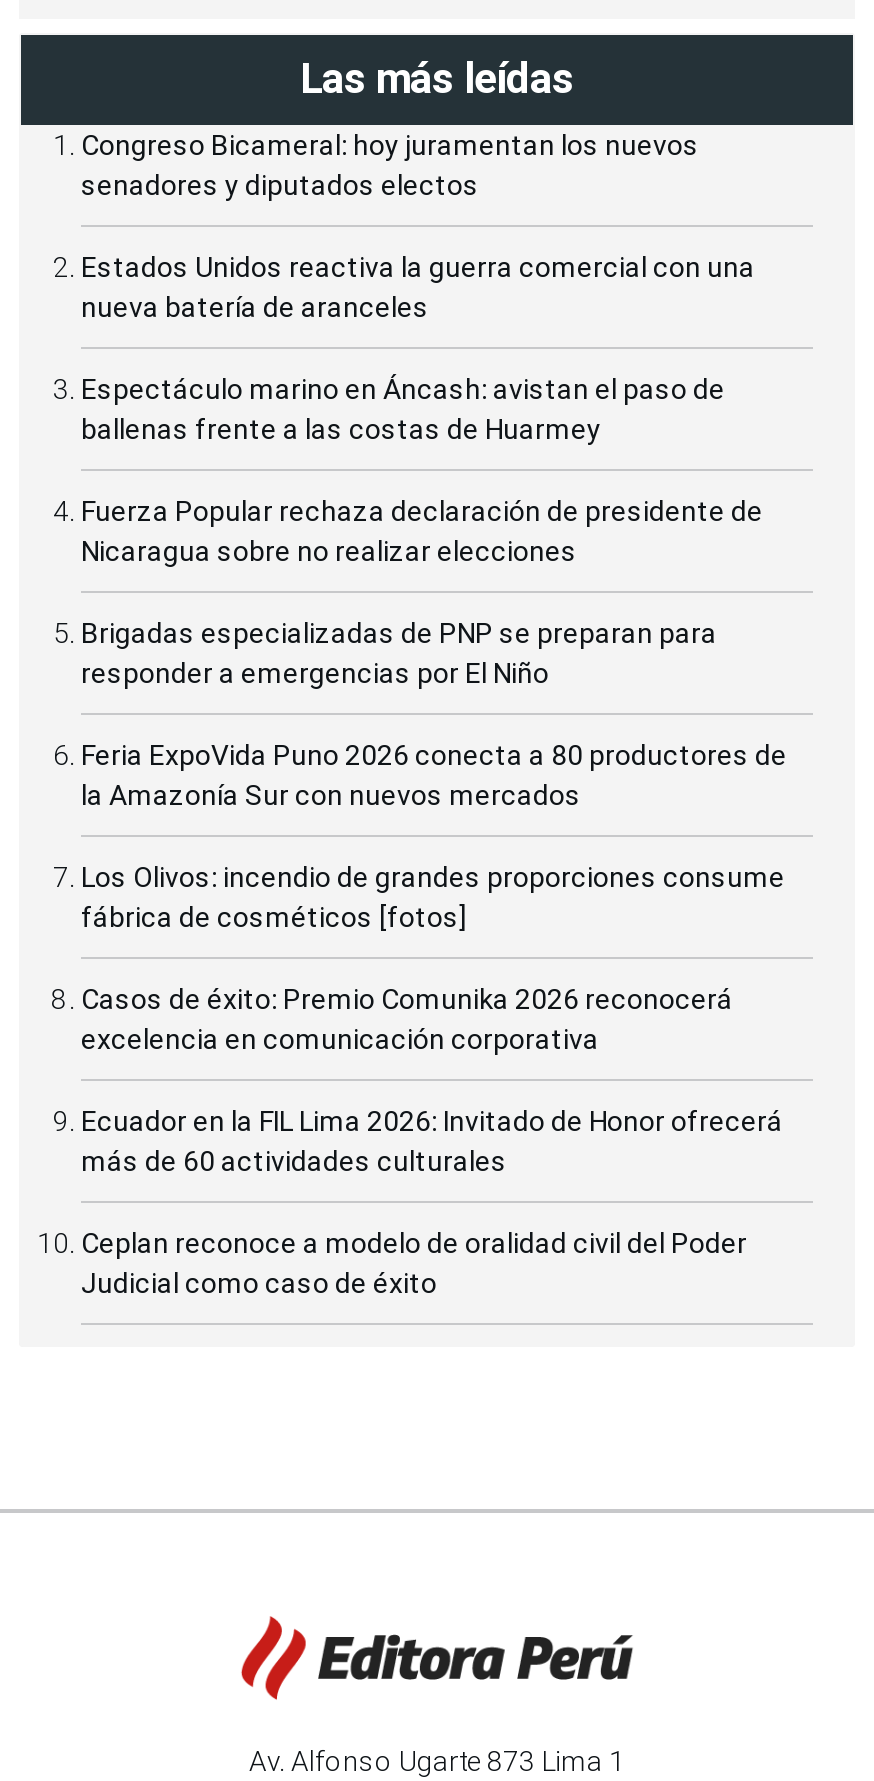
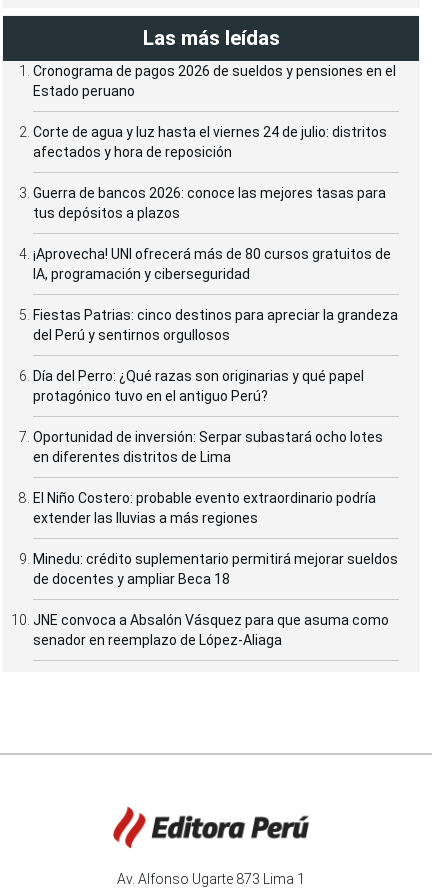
[81,128,699,200] Congreso Bicameral: hoy juramentan los nuevos | senadores y diputados electos -> [33,63,396,99] Cronograma de pagos 2026 de sueldos y pensiones en el | Estado peruano
[81,250,755,322] Estados Unidos reactiva la guerra comercial con una | nueva batería de aranceles -> [33,124,387,160] Corte de agua y luz hasta el viernes 24 de julio: distritos | afectados y hora de reposición
[81,372,725,444] Espectáculo marino en Áncash: avistan el paso de | ballenas frente a las costas de Huarmey -> [33,185,386,221] Guerra de bancos 2026: conoce las mejores tasas para | tus depósitos a plazos
[81,494,763,566] Fuerza Popular rechaza declaración de presidente de | Nicaragua sobre no realizar elecciones -> [33,246,391,282] ¡Aprovecha! UNI ofrecerá más de 80 cursos gratuitos de | IA, programación y ciberseguridad
[81,616,717,688] Brigadas especializadas de PNP se preparan para | responder a emergencias por El Niño -> [33,307,398,343] Fiestas Patrias: cinco destinos para apreciar la grandeza | del Perú y sentirnos orgullosos
[81,738,787,810] Feria ExpoVida Puno 2026 conecta a 80 productores de | la Amazonía Sur con nuevos mercados -> [33,368,364,404] Día del Perro: ¿Qué razas son originarias y qué papel | protagónico tuvo en el antiguo Perú?
[81,860,785,932] Los Olivos: incendio de grandes proporciones consume | fábrica de cosméticos [fotos] -> [33,429,383,465] Oportunidad de inversión: Serpar subastará ocho lotes | en diferentes distritos de Lima
[81,982,733,1054] Casos de éxito: Premio Comunika 2026 reconocerá | excelencia en comunicación corporativa -> [33,490,376,526] El Niño Costero: probable evento extraordinario podría | extender las lluvias a más regiones
[81,1104,783,1176] Ecuador en la FIL Lima 2026: Invitado de Honor ofrecerá | más de 60 actividades culturales -> [33,551,398,587] Minedu: crédito suplementario permitirá mejorar sueldos | de docentes y ampliar Beca 18
[81,1226,747,1298] Ceplan reconoce a modelo de oralidad civil del Poder | Judicial como caso de éxito -> [33,612,389,648] JNE convoca a Absalón Vásquez para que asuma como | senador en reemplazo de López-Aliaga

